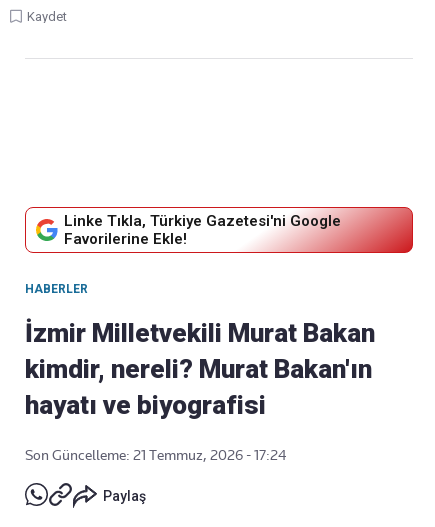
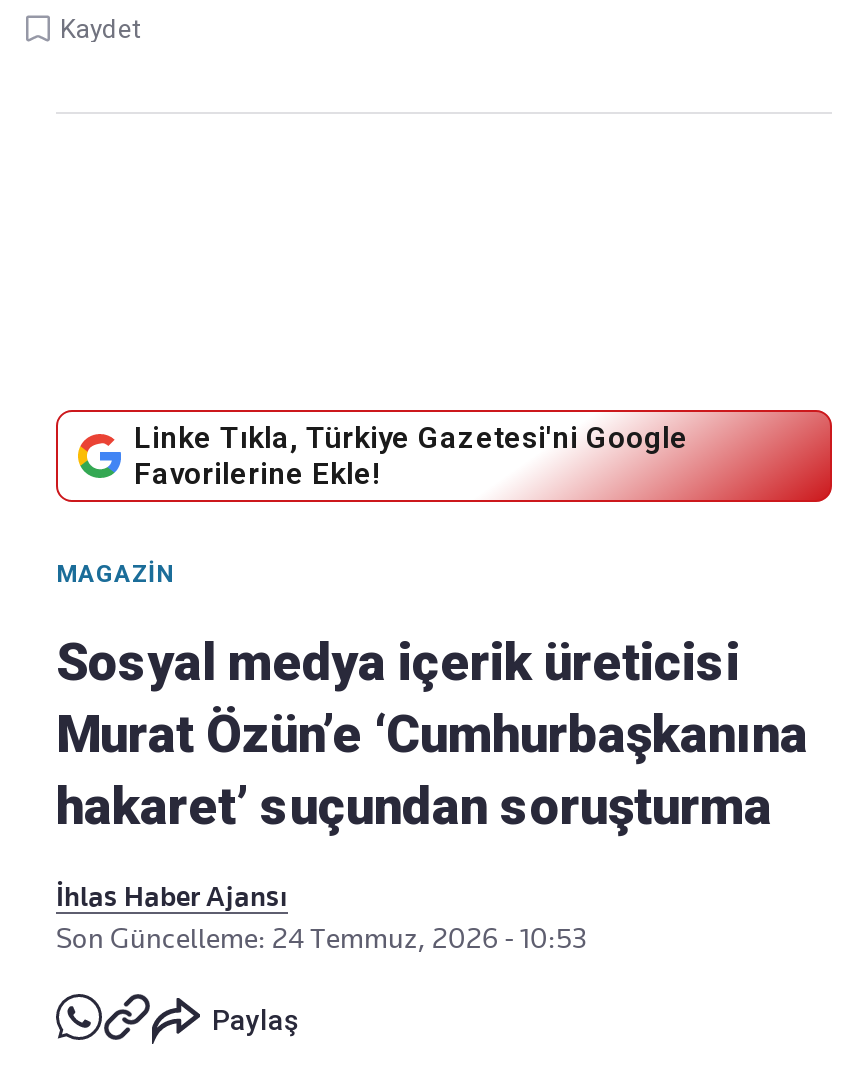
[25,281,88,295] HABERLER -> [56,559,174,587] MAGAZIN
[25,317,375,419] İzmir Milletvekili Murat Bakan | kimdir, nereli? Murat Bakan'ın | hayatı ve biyografisi -> [56,631,808,835] Sosyal medya içerik üreticisi | Murat Özün’e ‘Cumhurbaşkanına | hakaret’ suçundan soruşturma
[25,446,286,462] Son Güncelleme: 21 Temmuz, 2026 - 17:24 -> [56,879,588,953] İhlas Haber Ajansı | Son Güncelleme: 24 Temmuz, 2026 - 10:53

